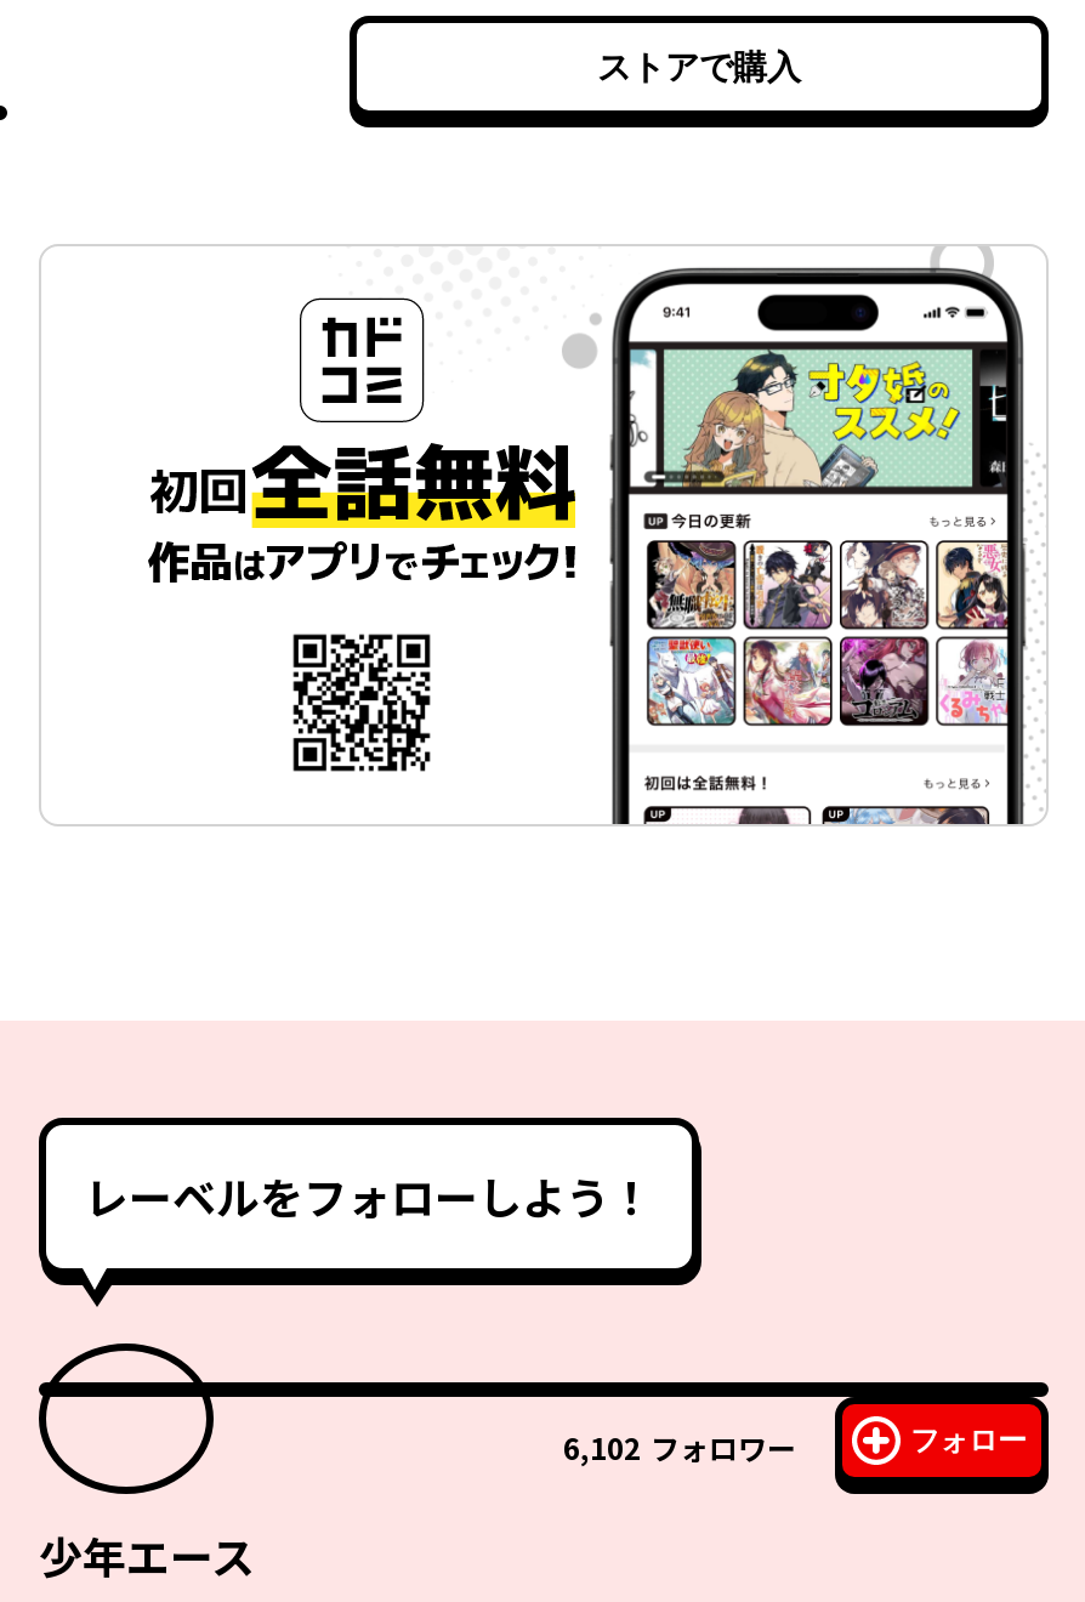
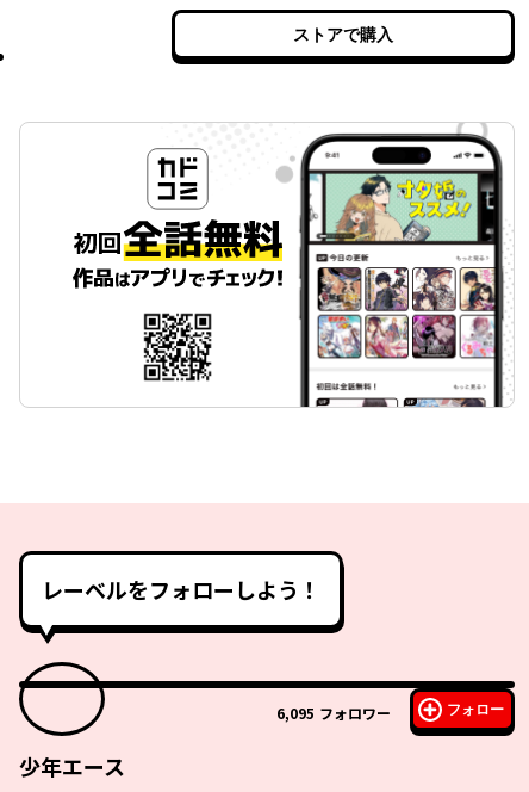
[563,1425,796,1466] 6,102 フォロワー -> [276,702,391,722] 6,095 フォロワー

